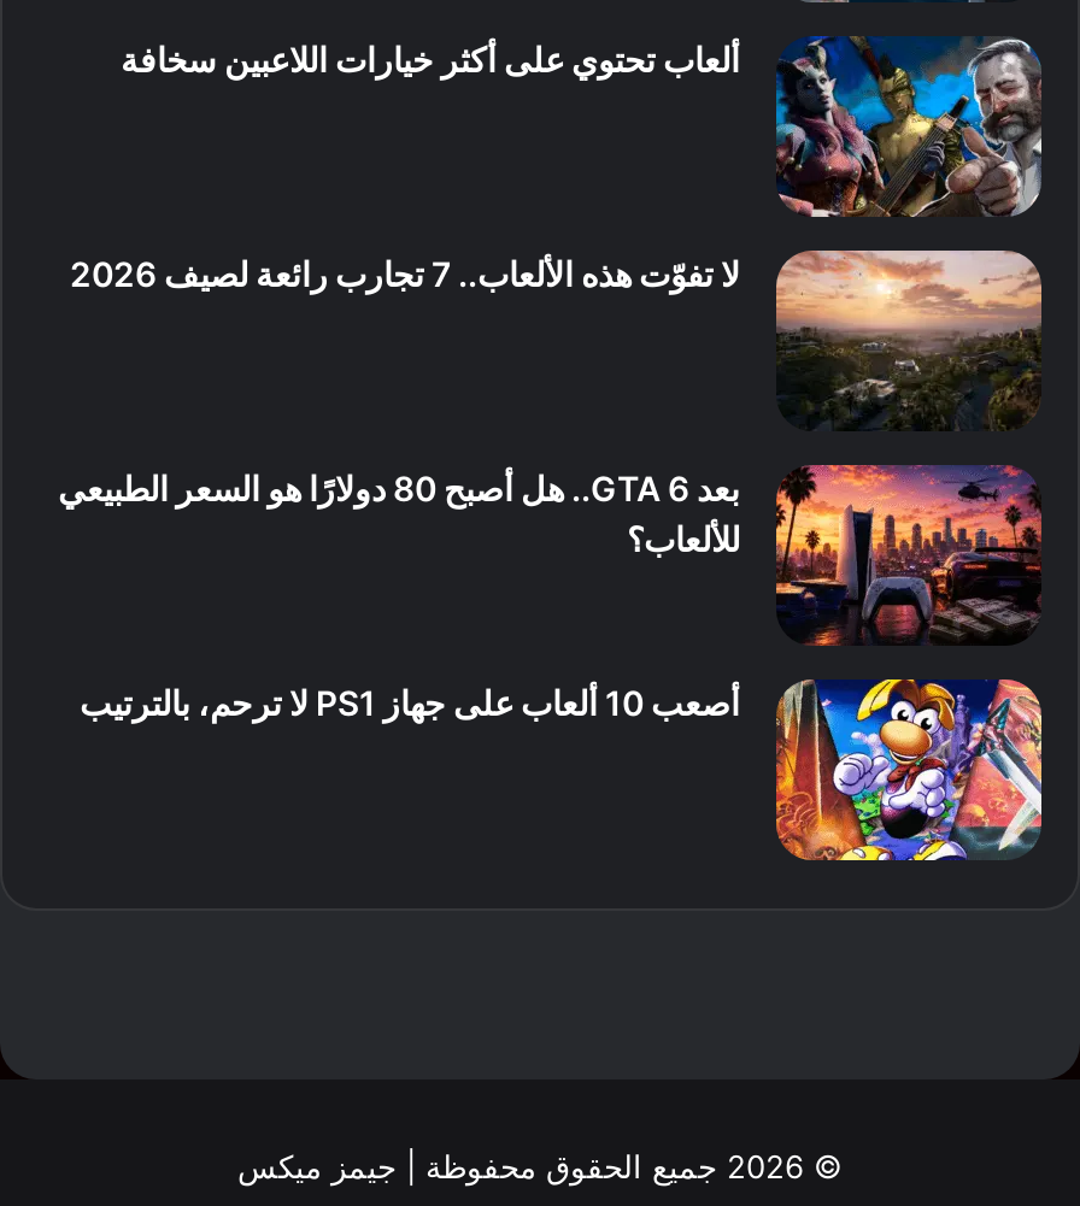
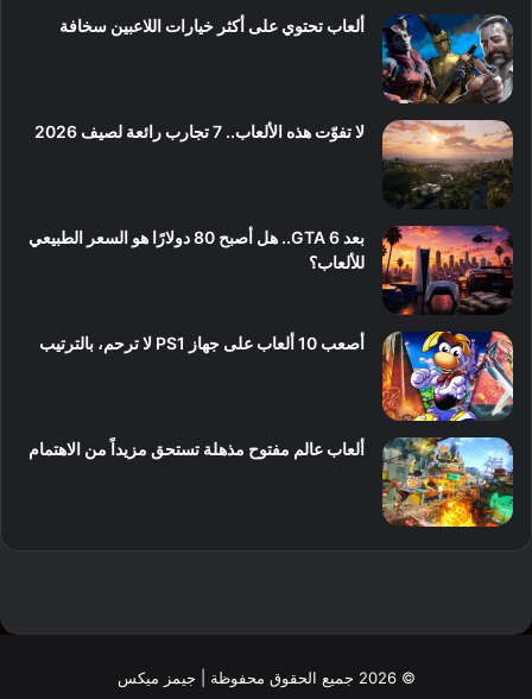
none -> [28,436,514,528] [image] | ألعاب عالم مفتوح مذهلة تستحق مزيداً من الاهتمام

